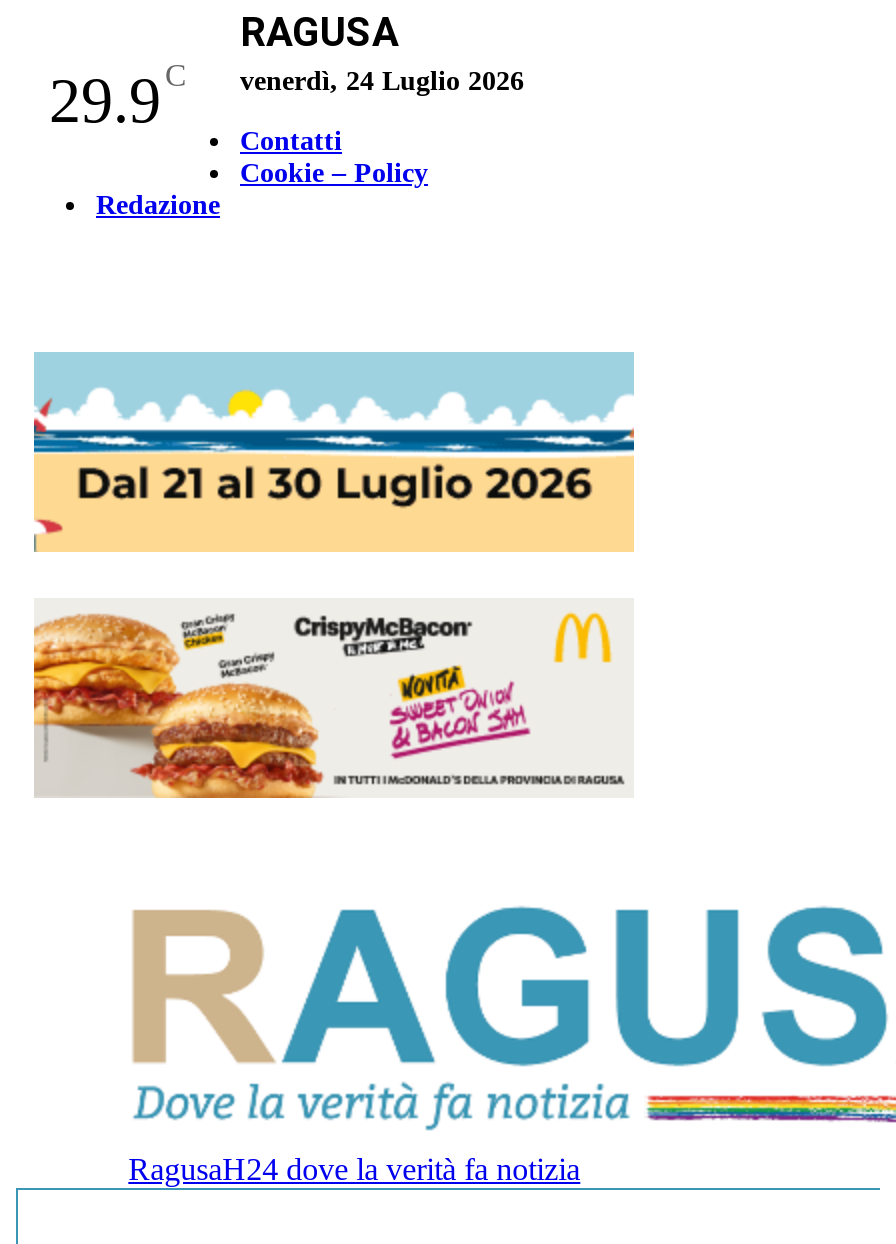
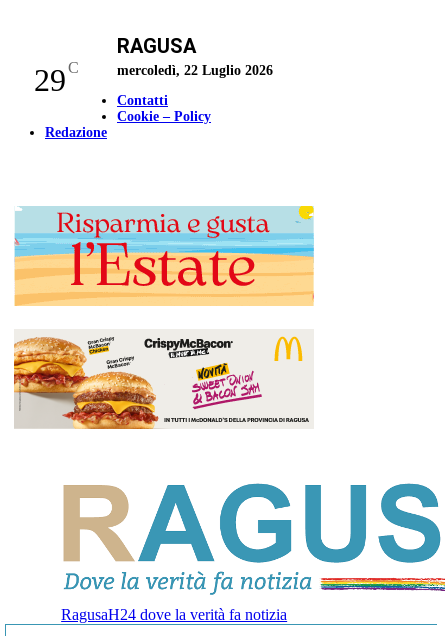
[49,58,187,136] 29.9 C -> [33,59,78,98] 29 C
[240,66,524,96] venerdì, 24 Luglio 2026 -> [117,63,273,78] mercoledì, 22 Luglio 2026
[32,350,636,552] [image] -> [14,205,315,305] [image]

